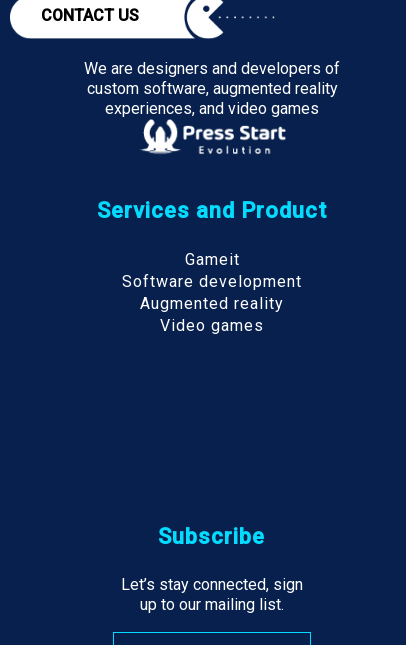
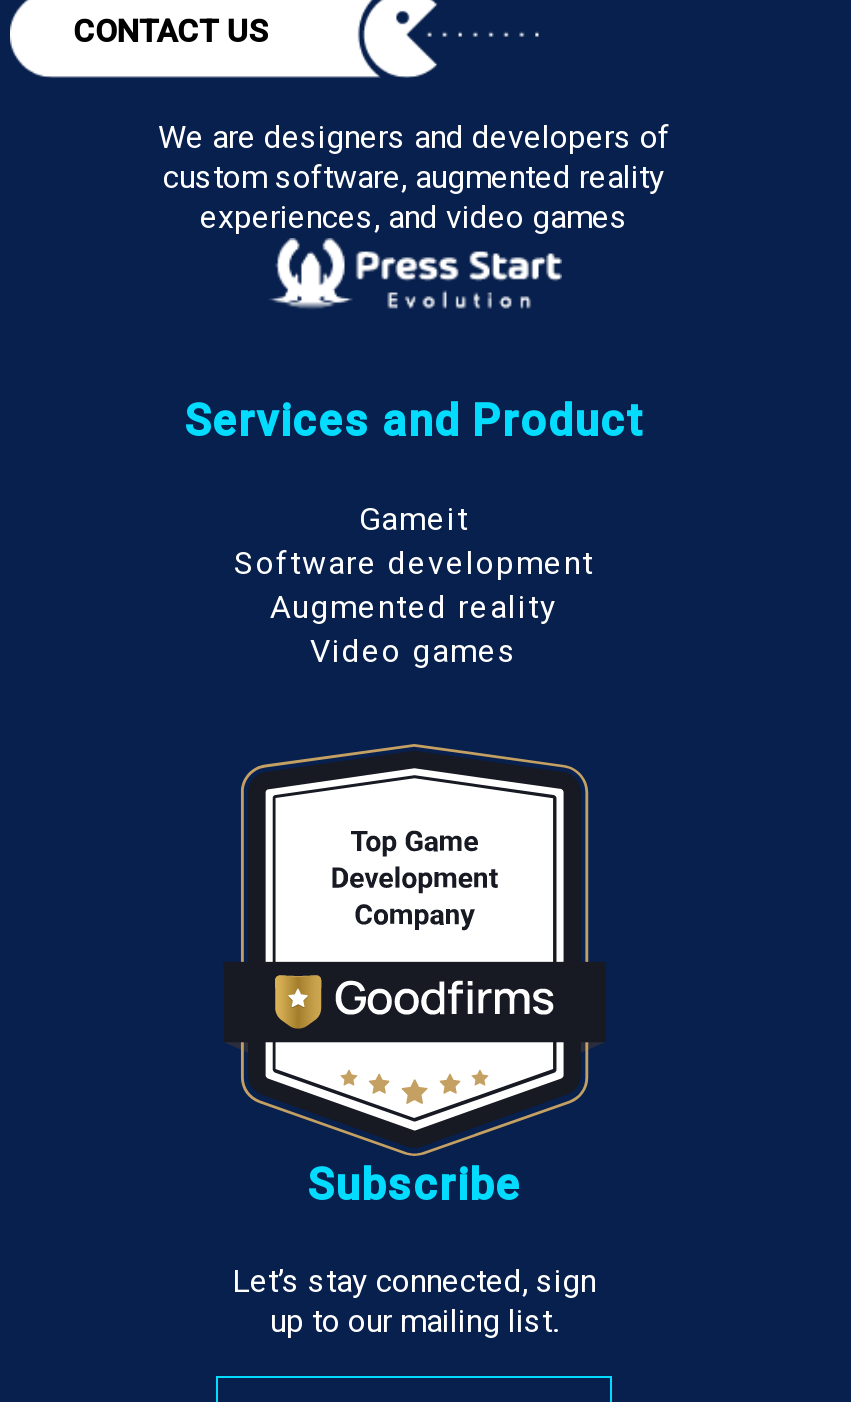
none -> [224,742,604,1156] [image]

